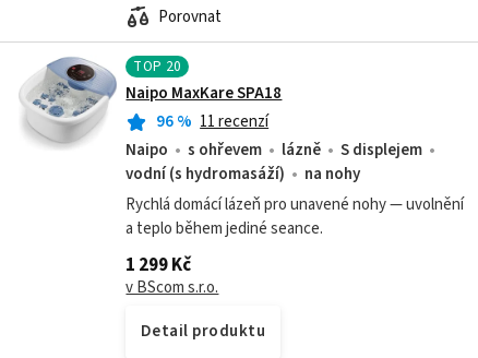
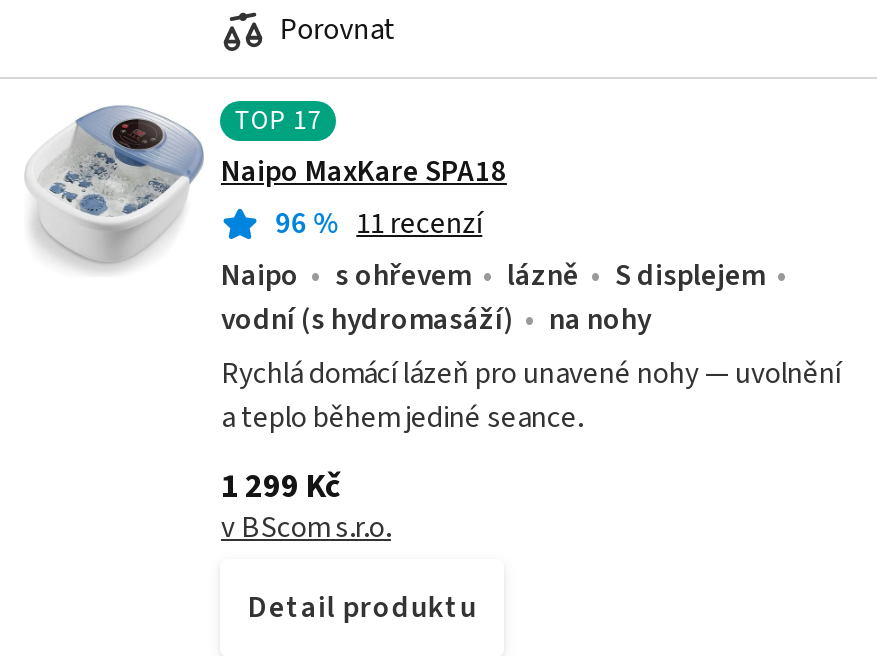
[133,55,181,76] TOP20 -> [234,101,322,139] TOP17

